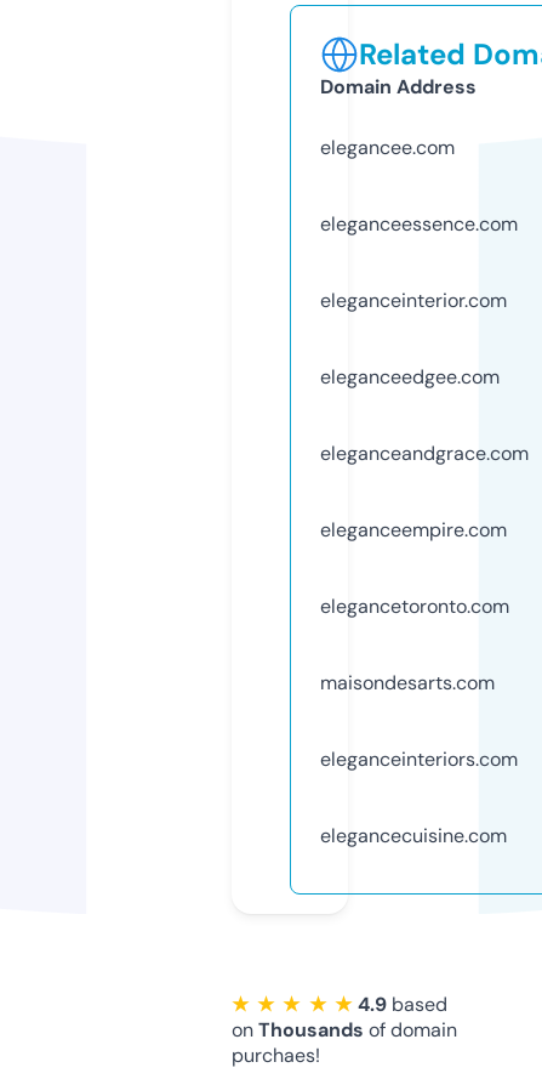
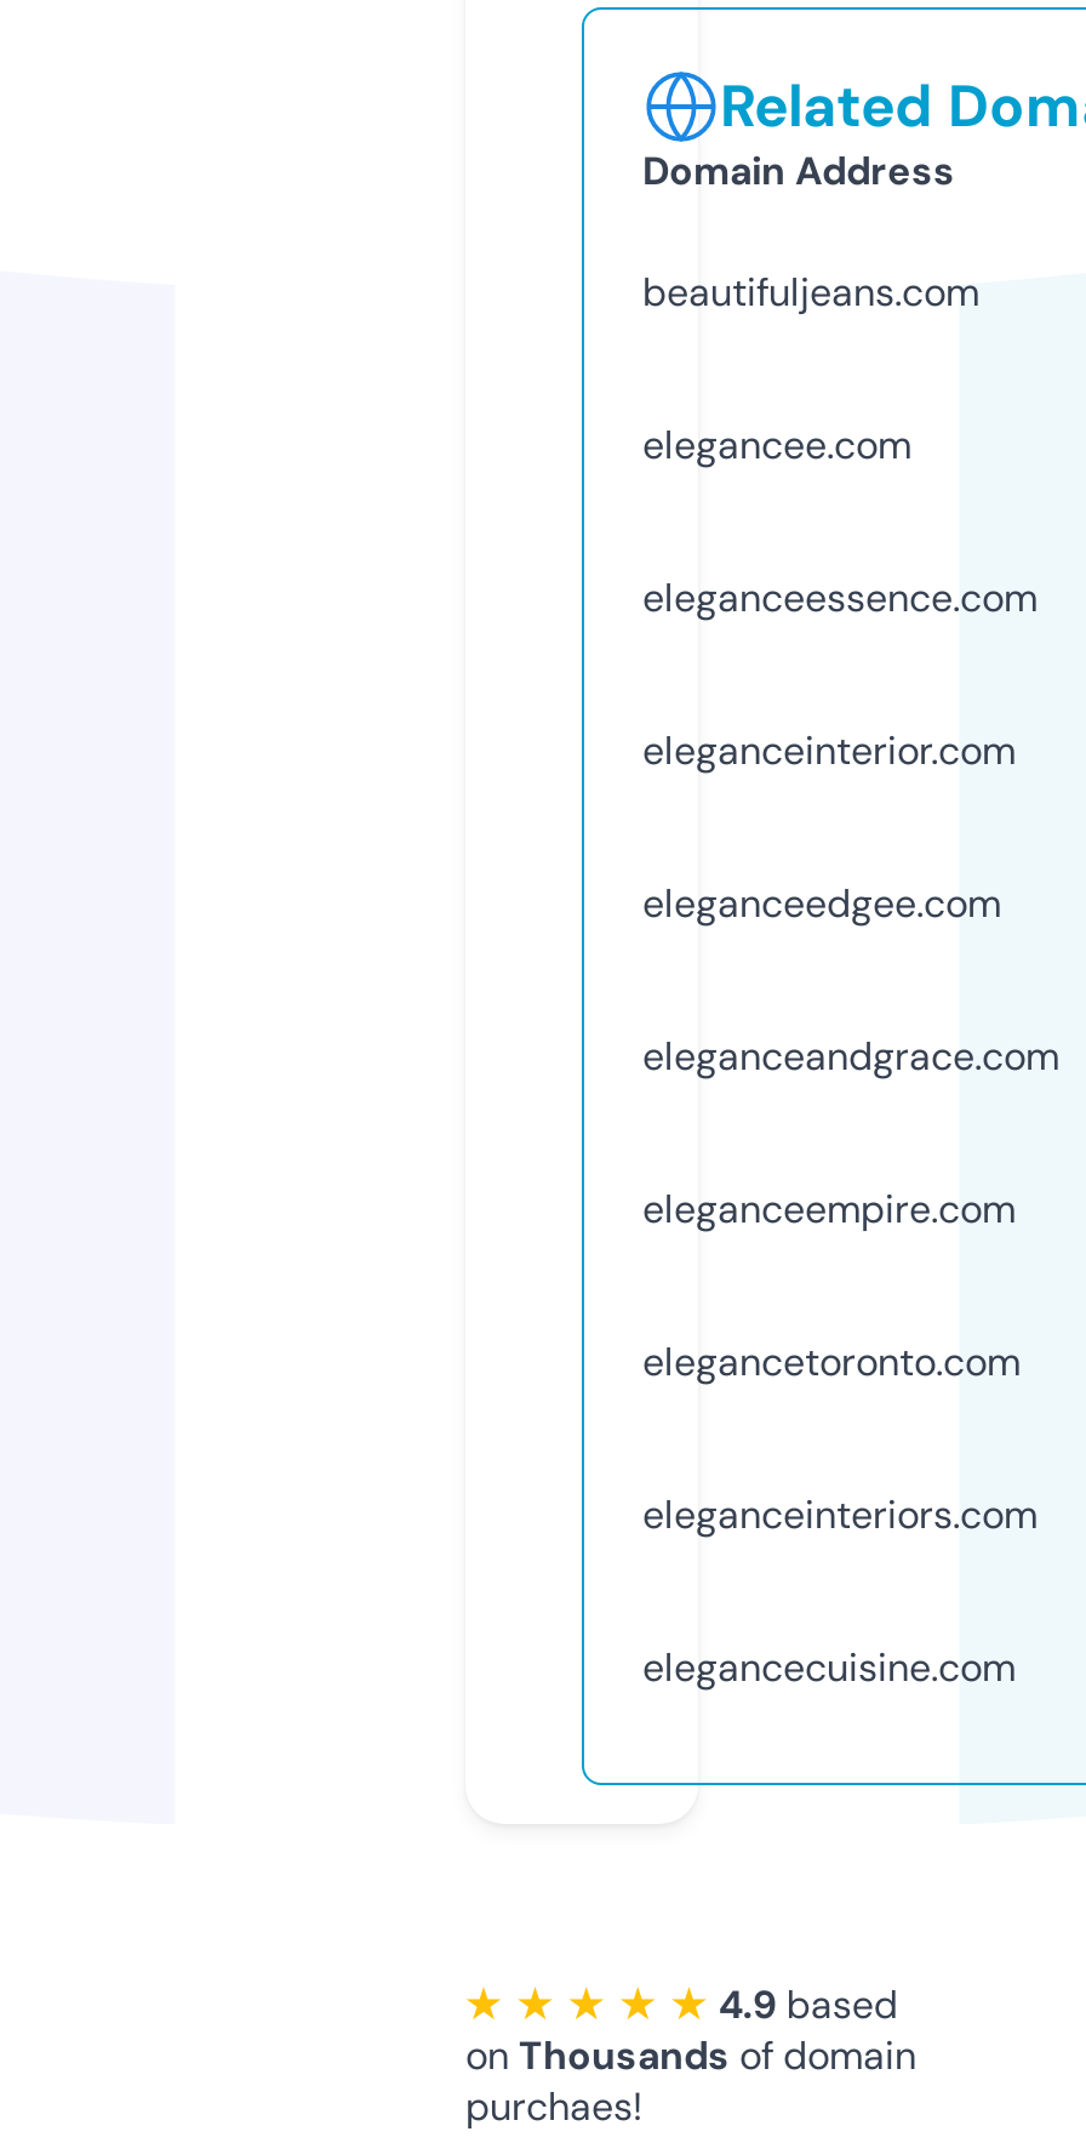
none -> [642,266,979,317] beautifuljeans.com
moved [320,134,529,619] -> [642,419,1059,1387]: elegancee.com | eleganceessence.com | eleganceinterior.com | eleganceedgee.com | eleganceandgrace.com | eleganceempire.com | elegancetoronto.com
[320,670,495,695] maisondesarts.com -> none

